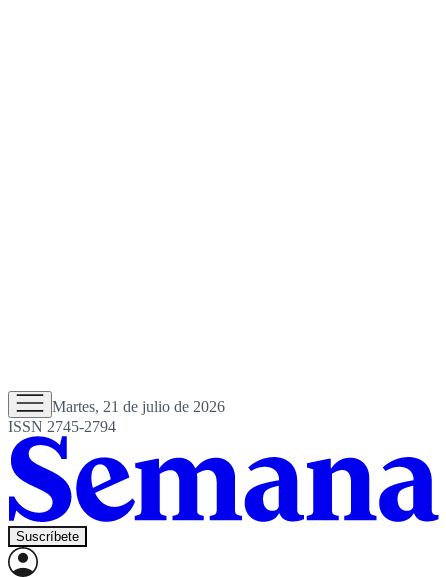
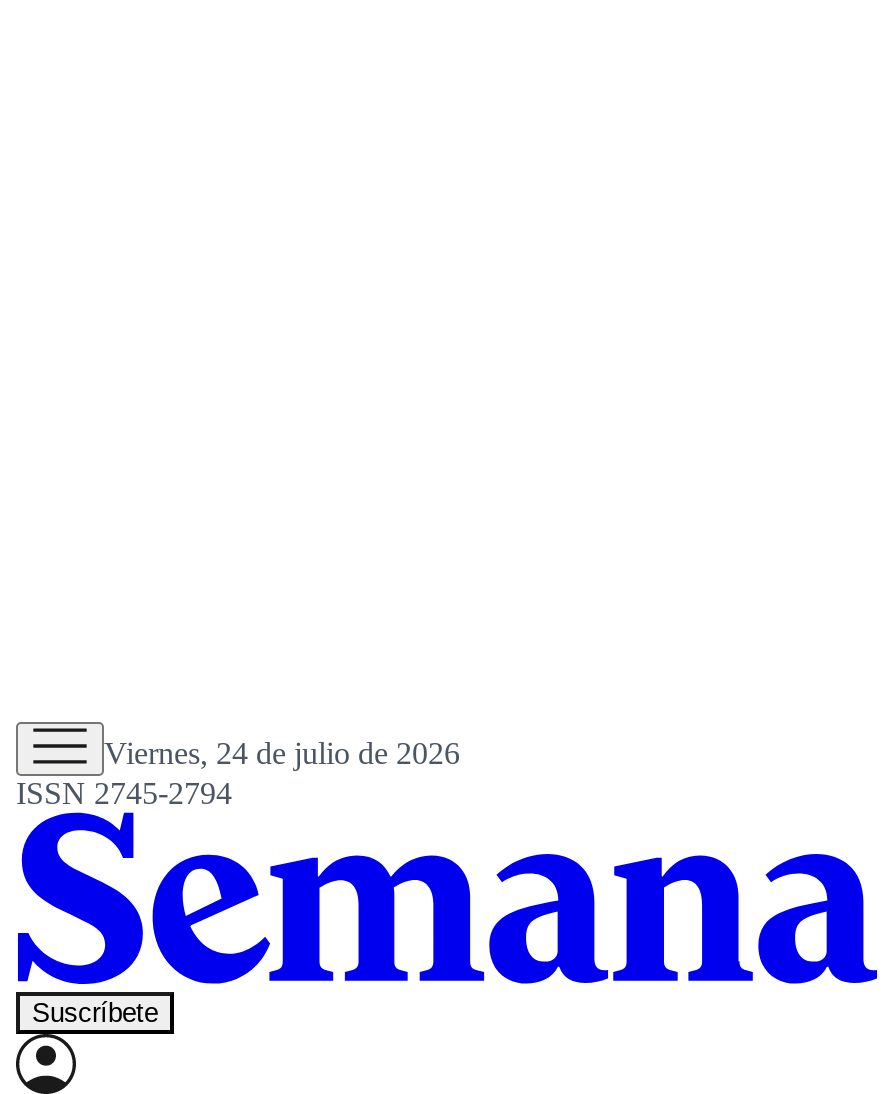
[52,398,225,415] Martes, 21 de julio de 2026 -> [104,736,460,770] Viernes, 24 de julio de 2026

